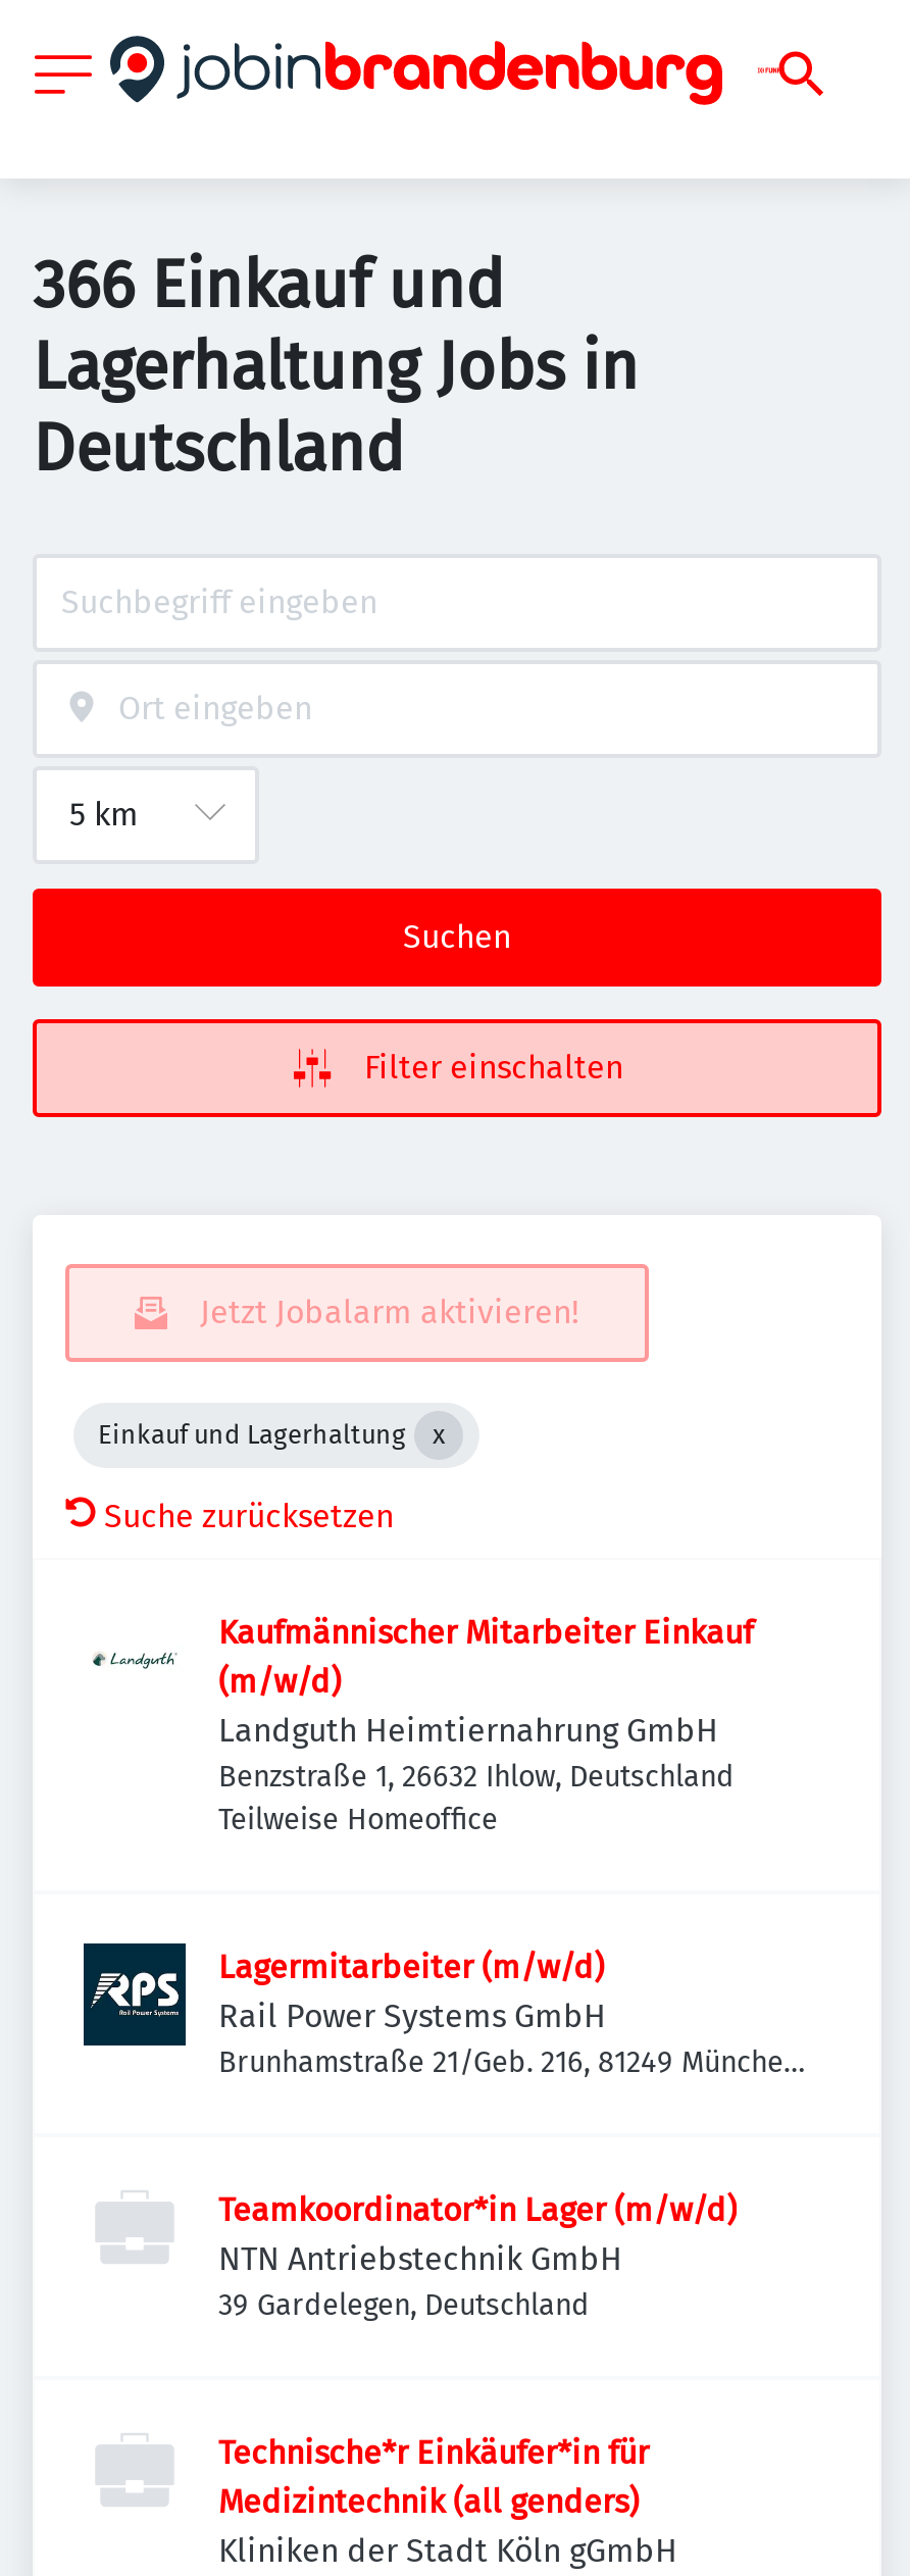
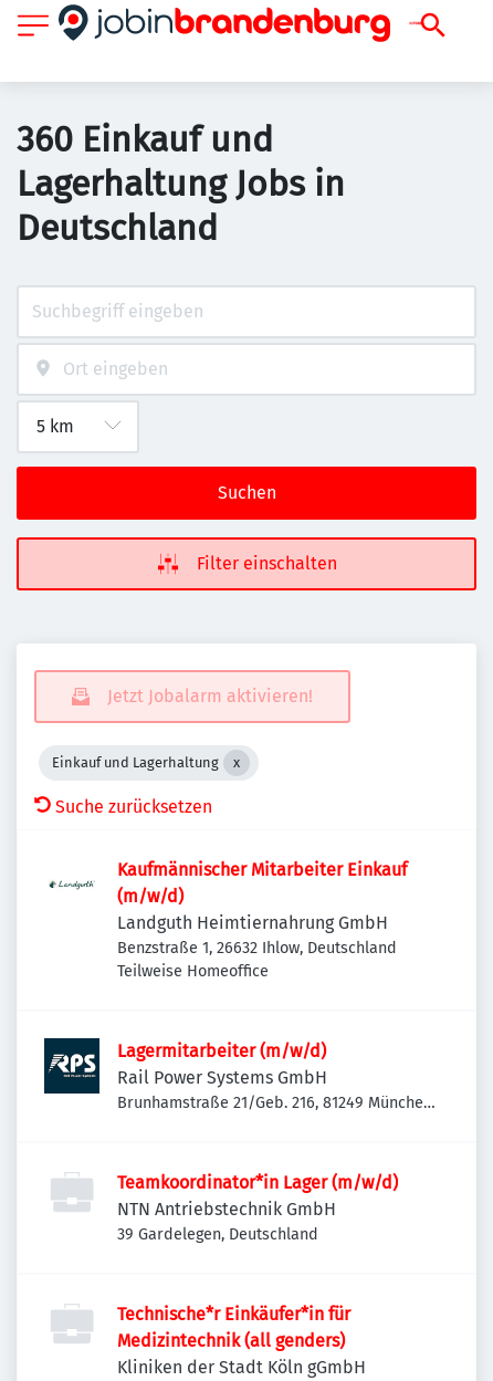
[33,246,504,323] 366 Einkauf und -> [17,118,273,160] 360 Einkauf und

